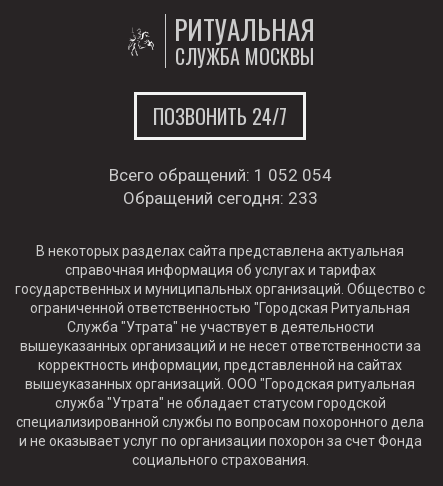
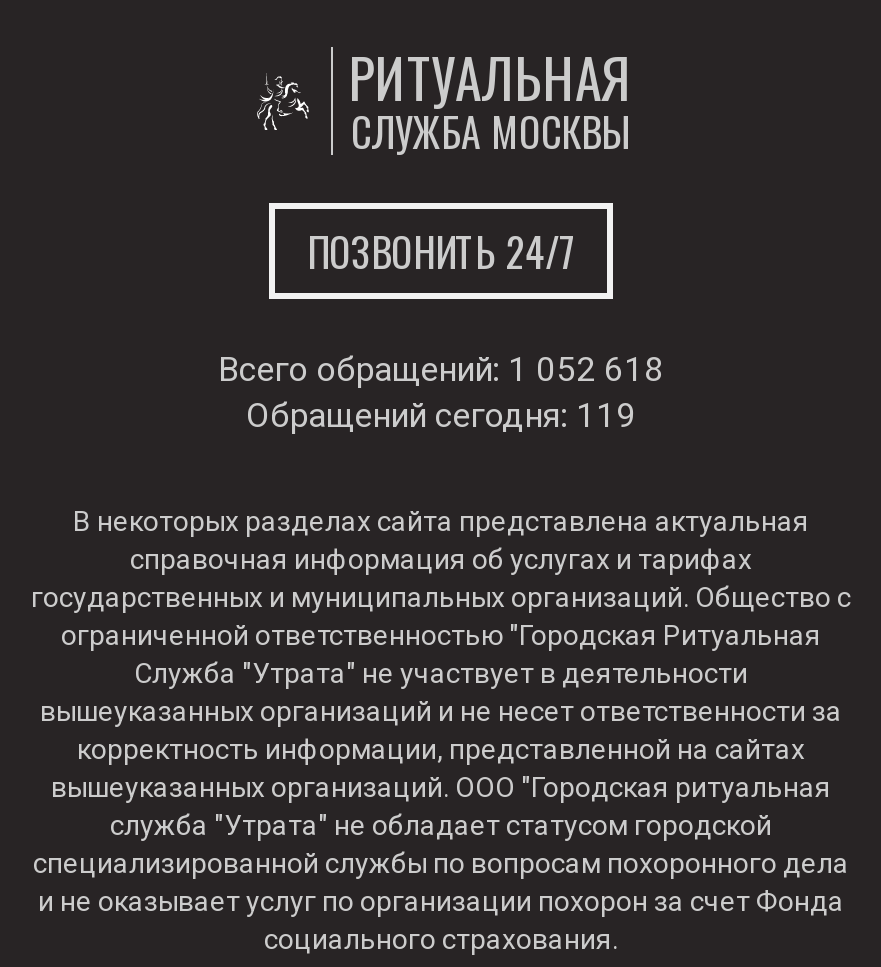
[108,165,331,185] Всего обращений: 1 052 054 -> [218,349,664,389] Всего обращений: 1 052 618
[122,188,317,208] Обращений сегодня: 233 -> [246,395,636,435] Обращений сегодня: 119

